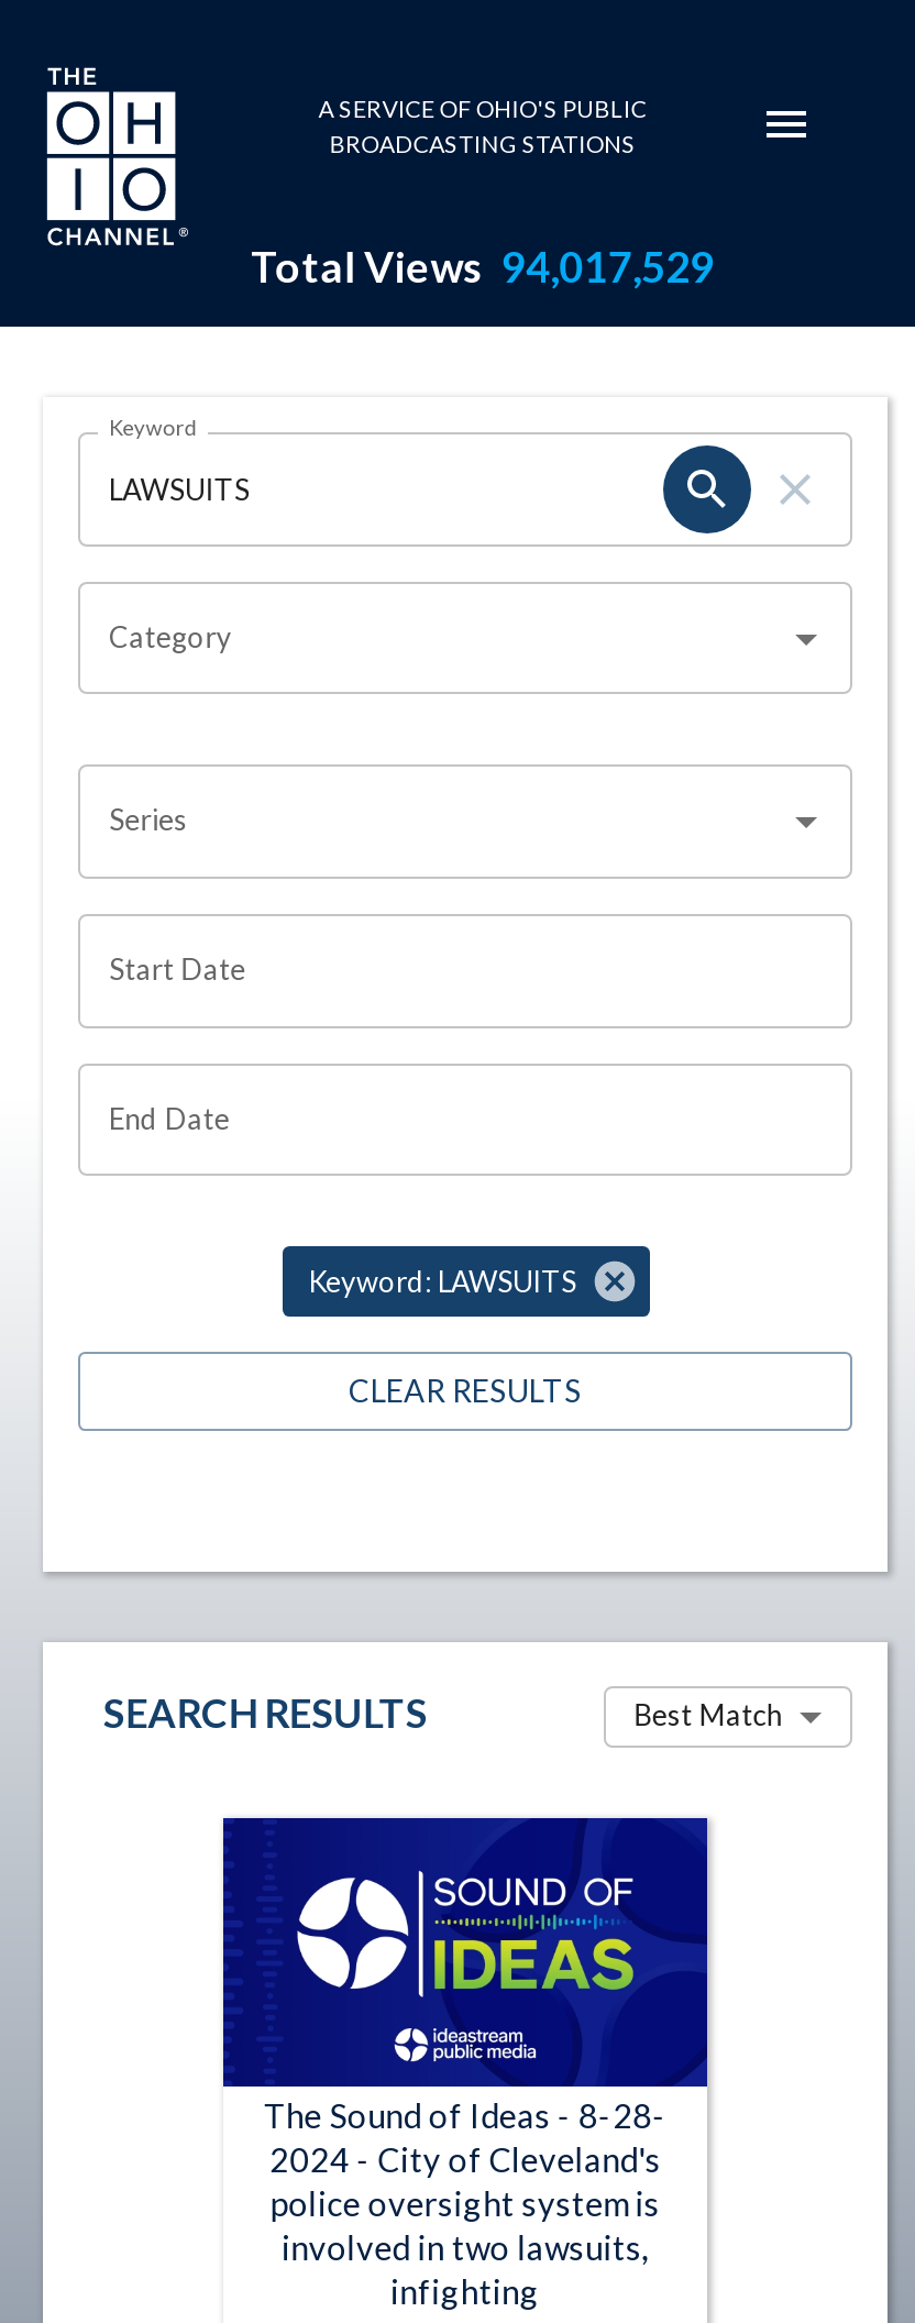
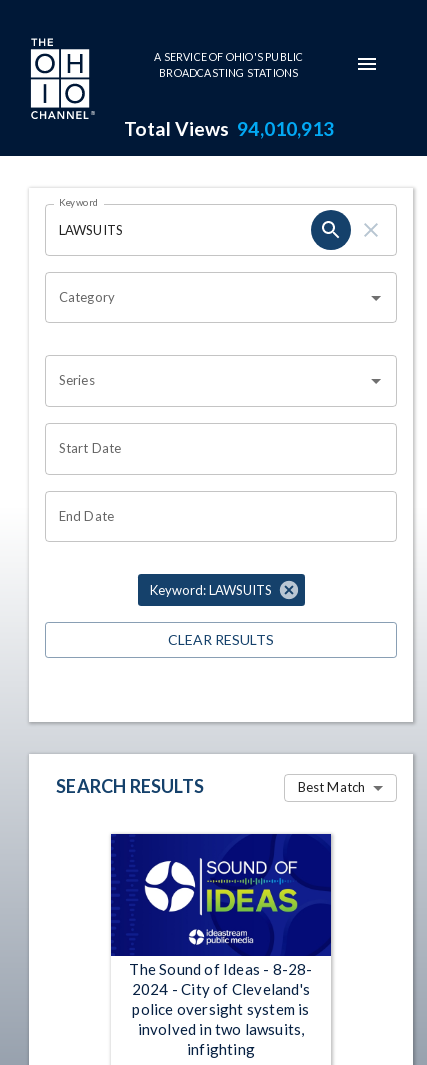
[251,241,714,291] Total Views 94,017,529 -> [123,117,334,140] Total Views 94,010,913

